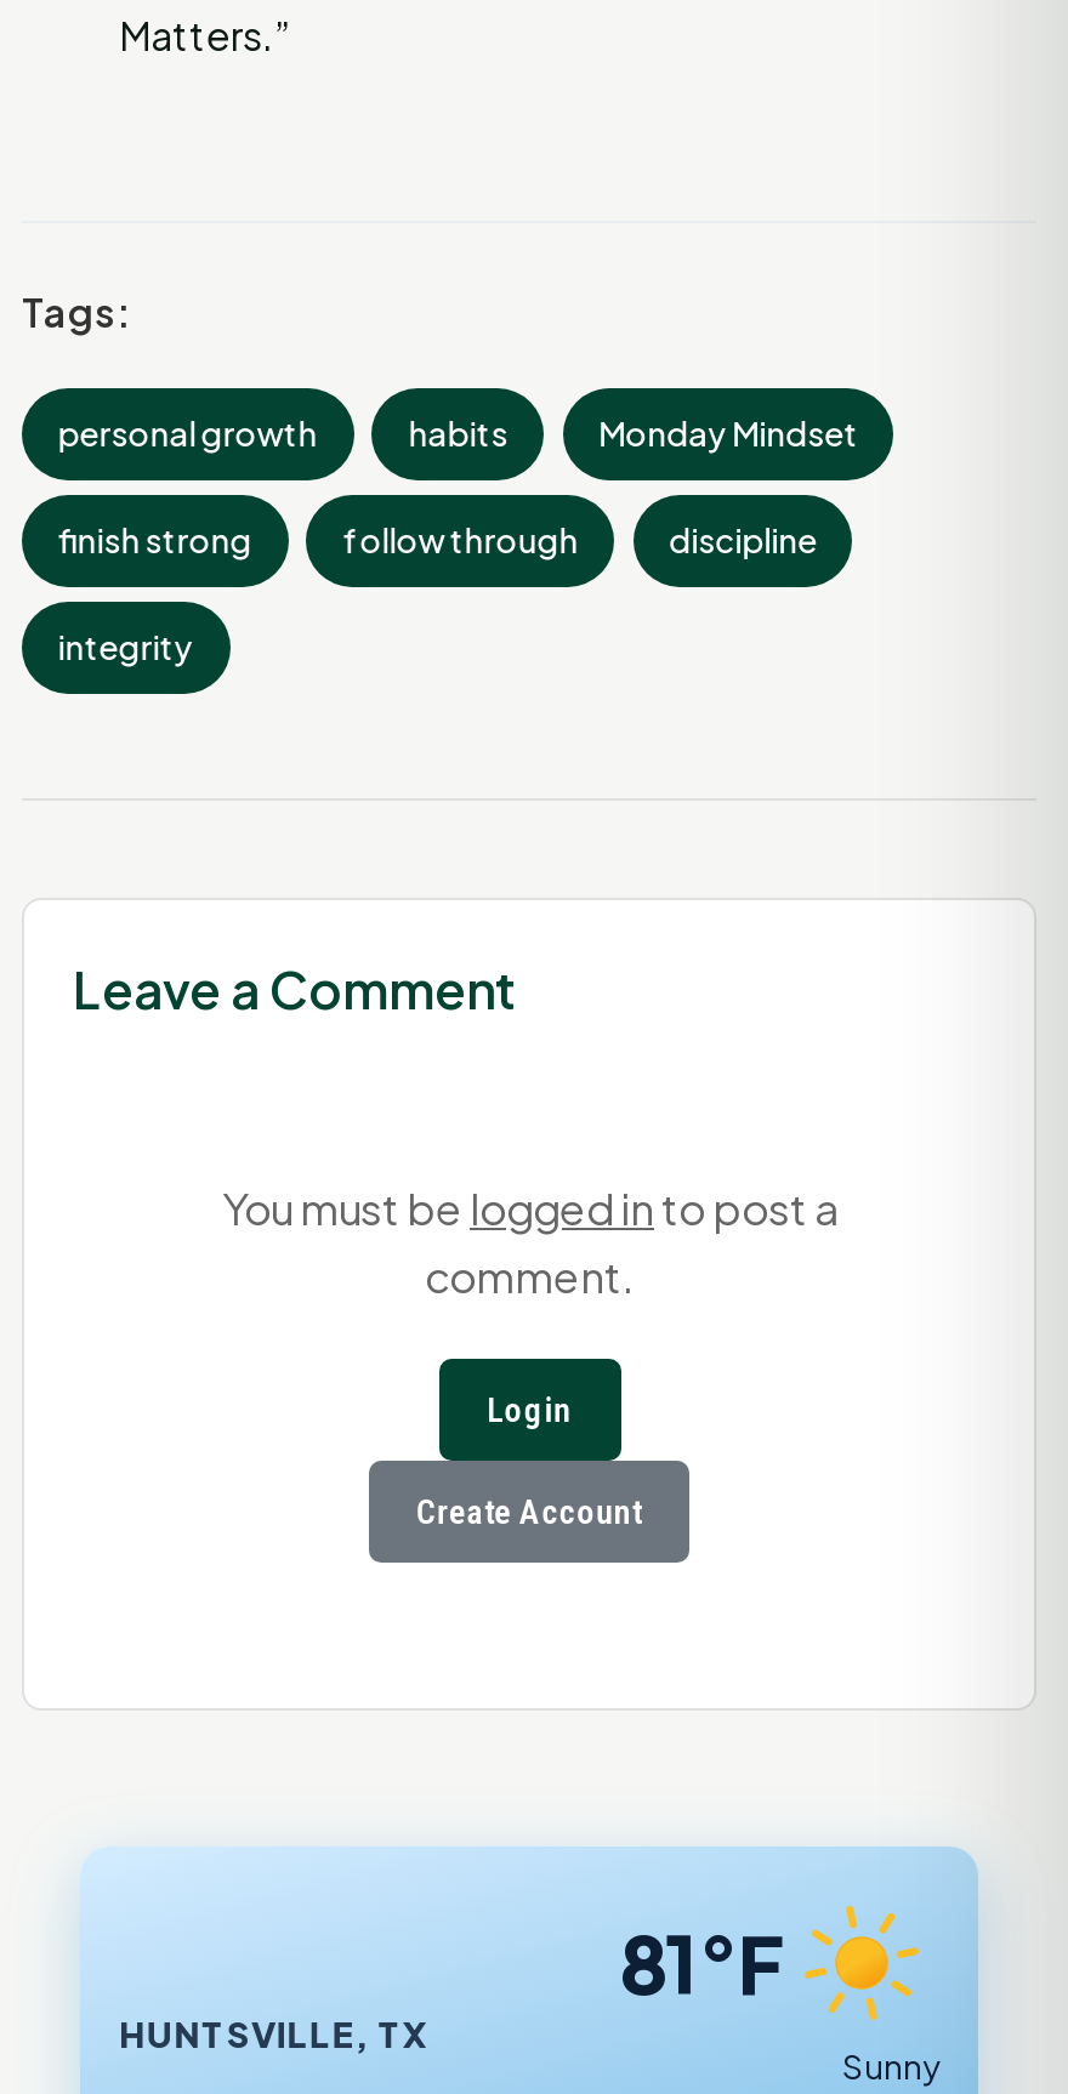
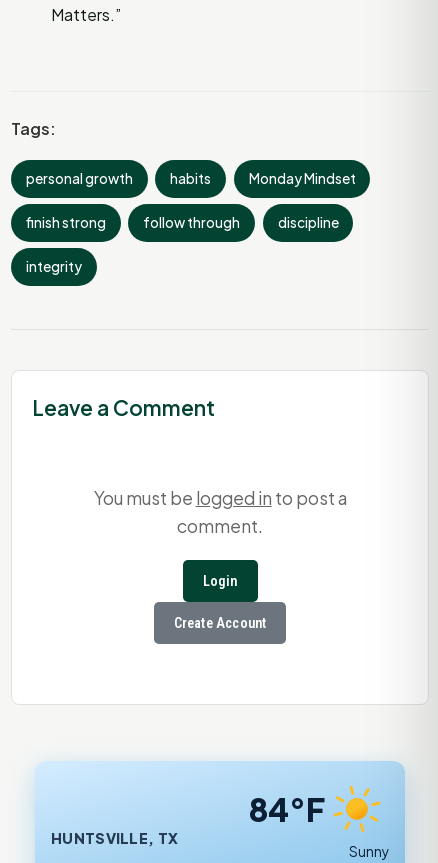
[619,1914,784,2012] 81°F -> [249,789,325,829] 84°F

